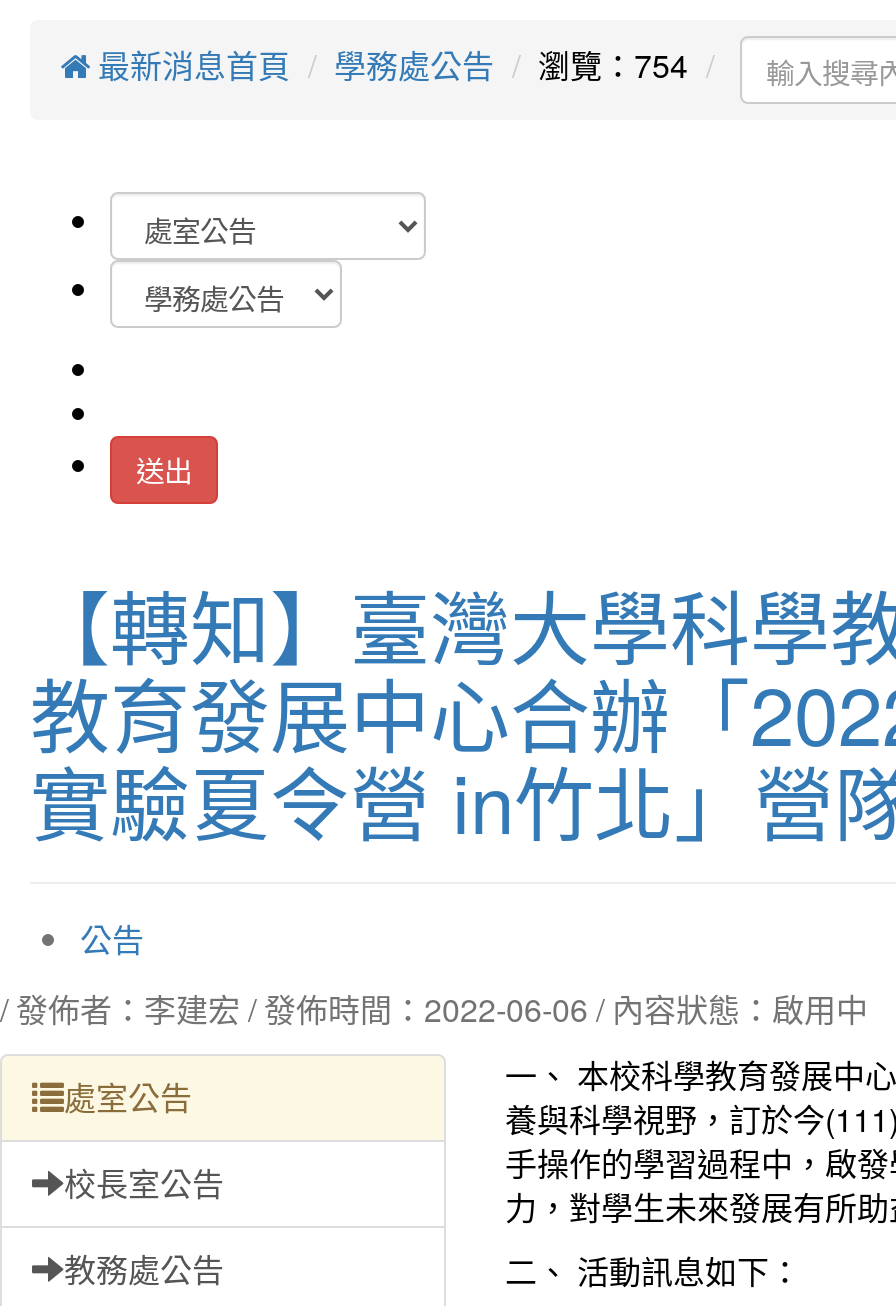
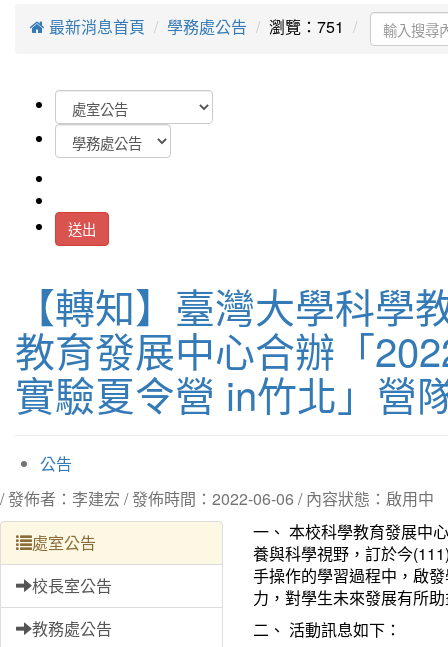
[90,42,688,88] 最新消息首頁 學務處公告 瀏覽：754 -> [45,15,344,38] 最新消息首頁 學務處公告 瀏覽：751

